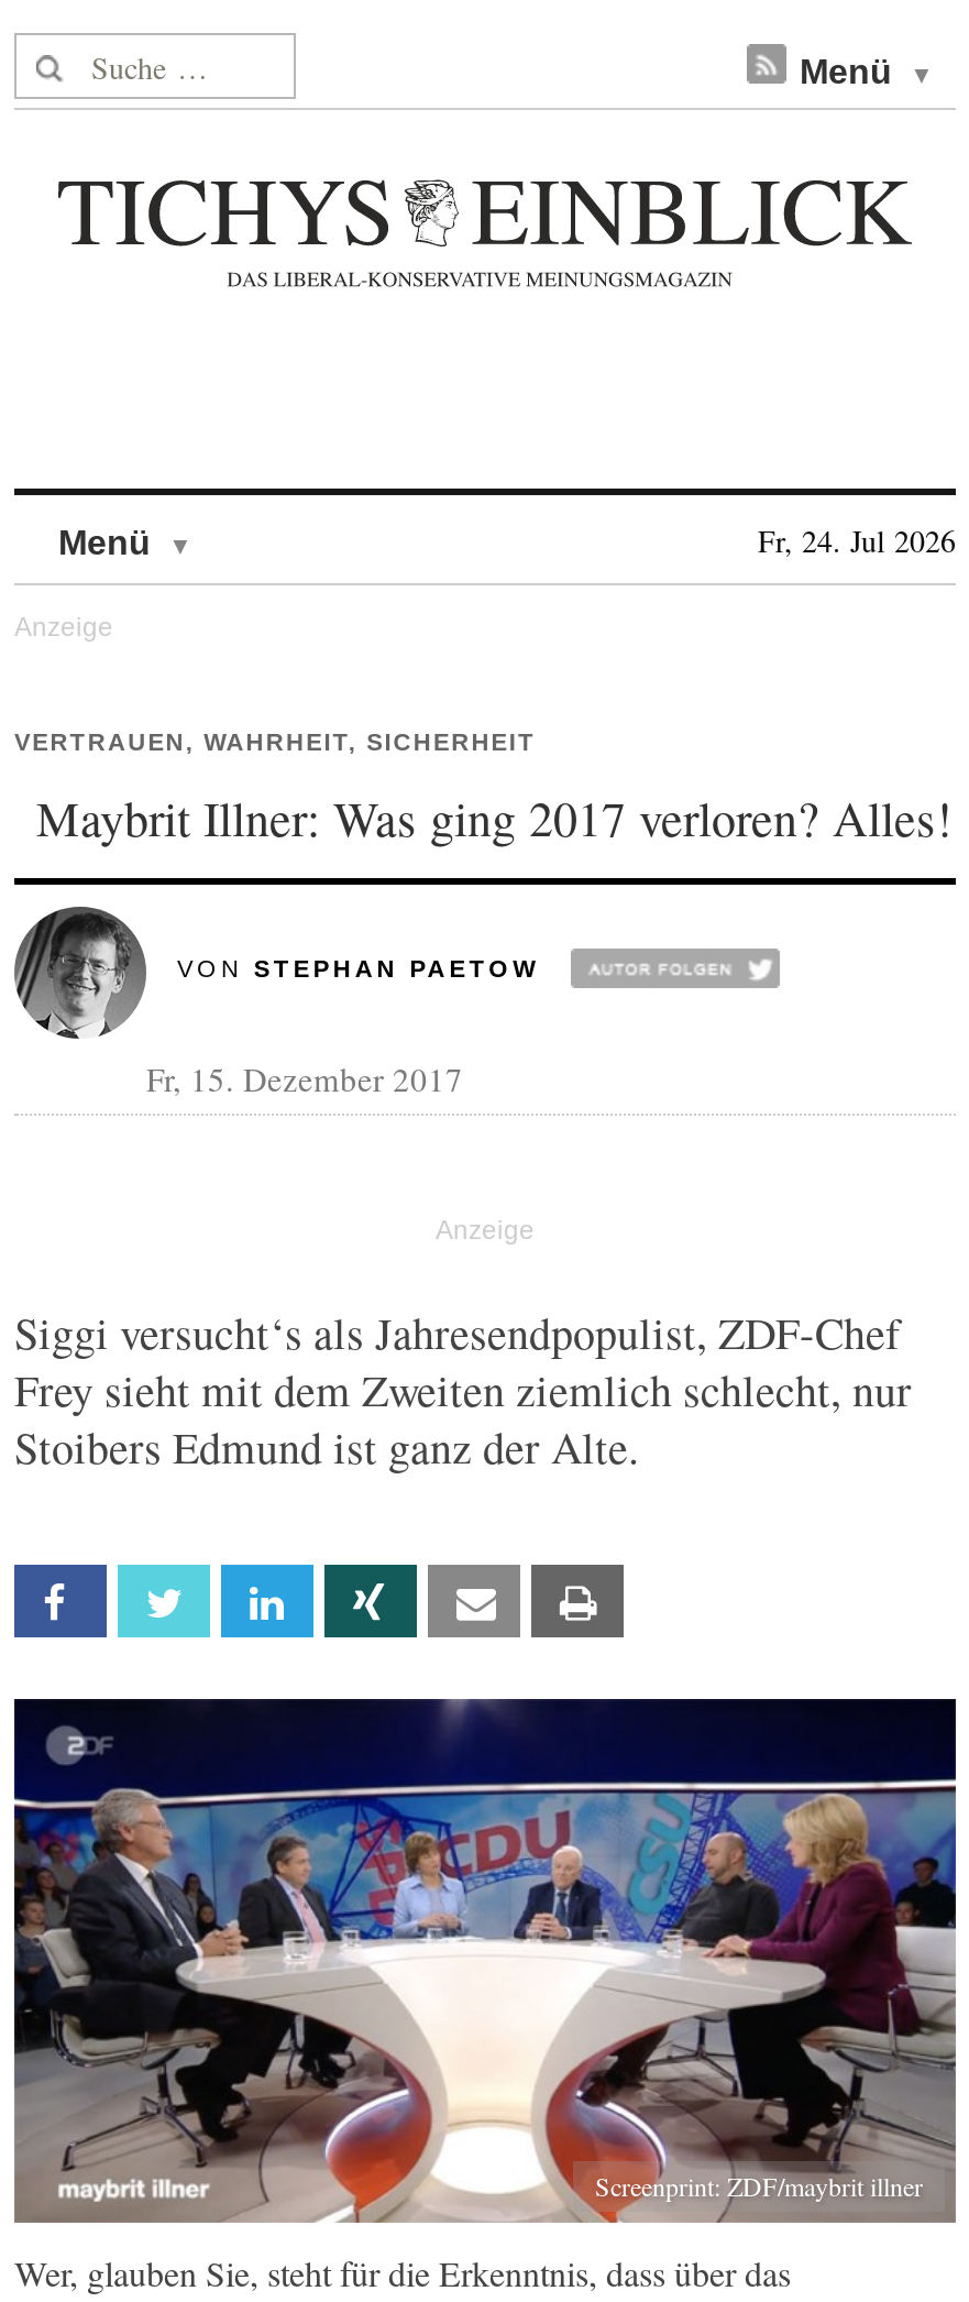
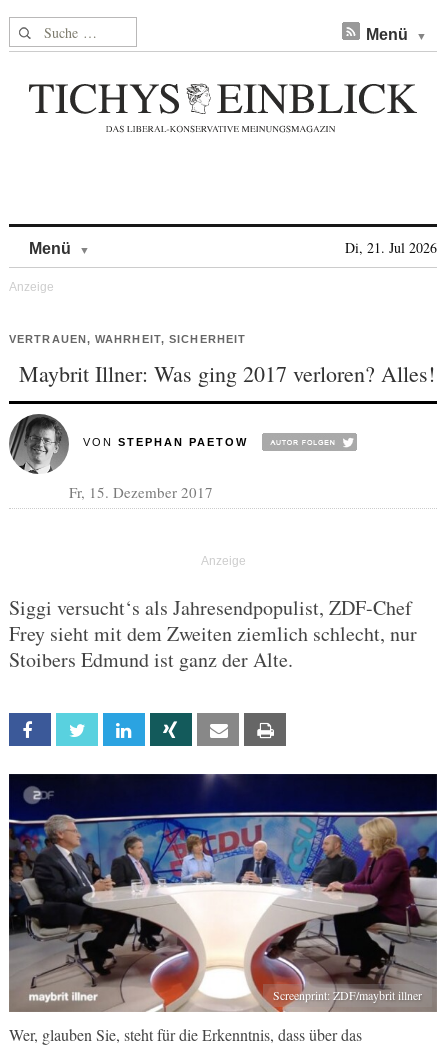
[758,519,956,561] Fr, 24. Jul 2026 -> [345,238,437,257] Di, 21. Jul 2026

